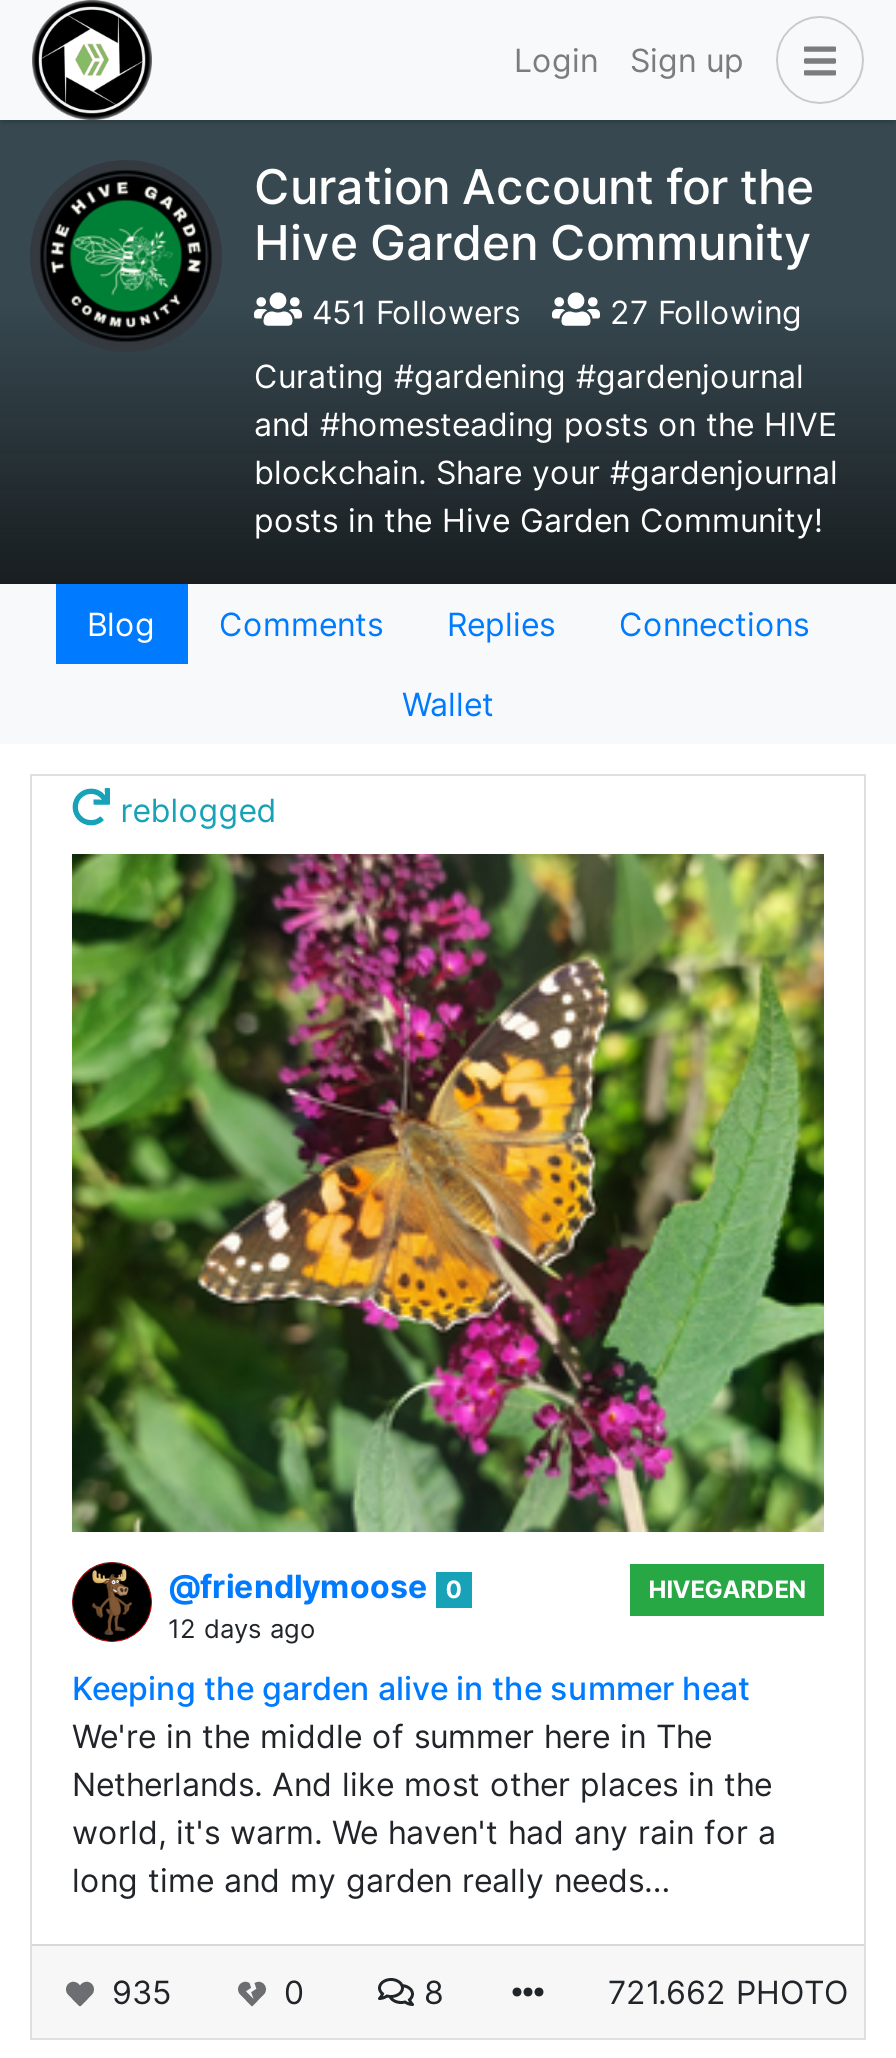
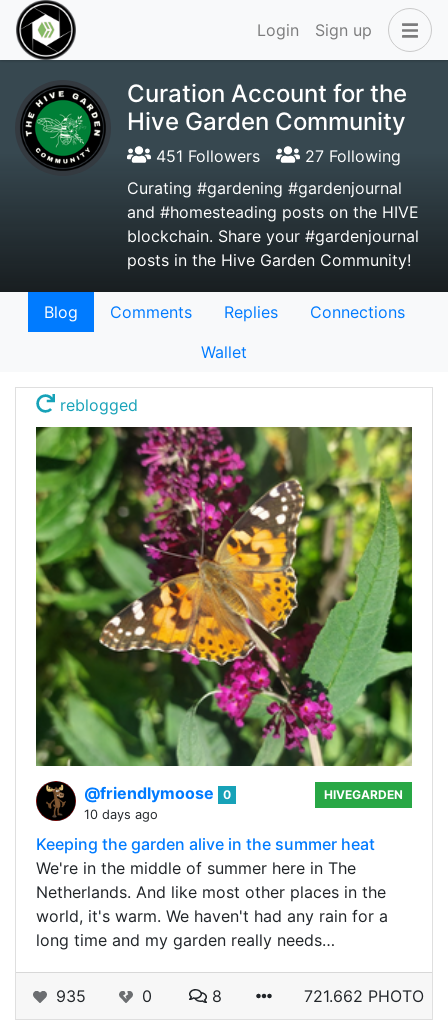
[168,1615,316,1645] 12 days ago -> [84,807,158,822] 10 days ago

